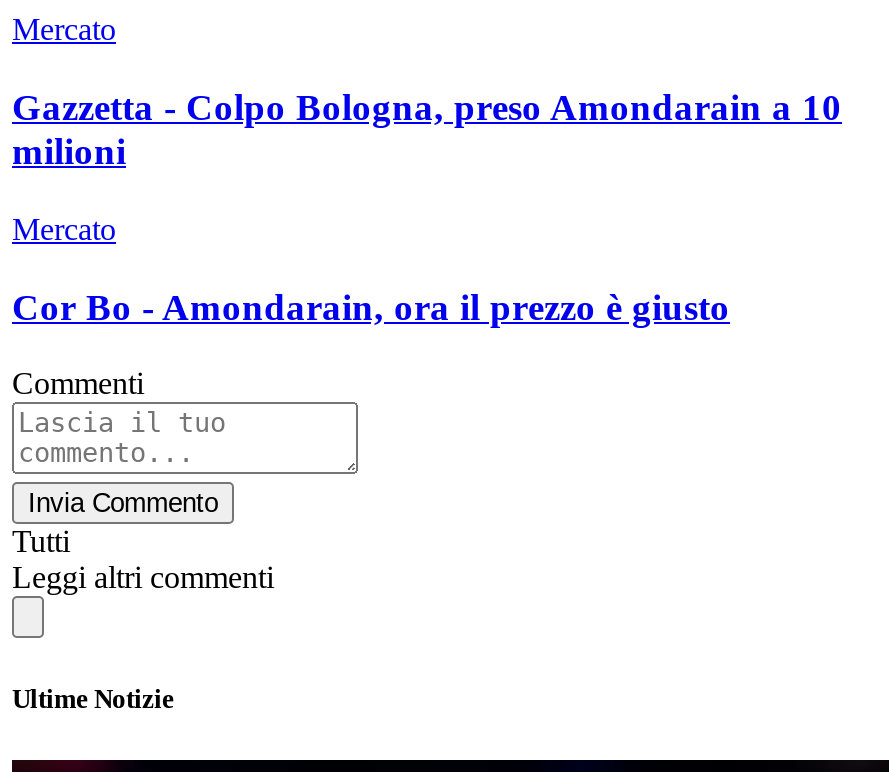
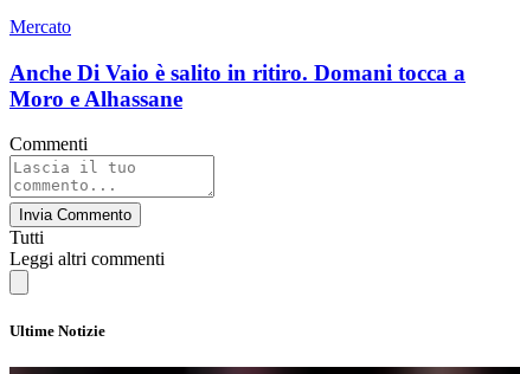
[12,86,842,327] Gazzetta - Colpo Bologna, preso Amondarain a 10 | milioni | Mercato | Cor Bo - Amondarain, ora il prezzo è giusto -> [9,60,466,111] Anche Di Vaio è salito in ritiro. Domani tocca a | Moro e Alhassane

